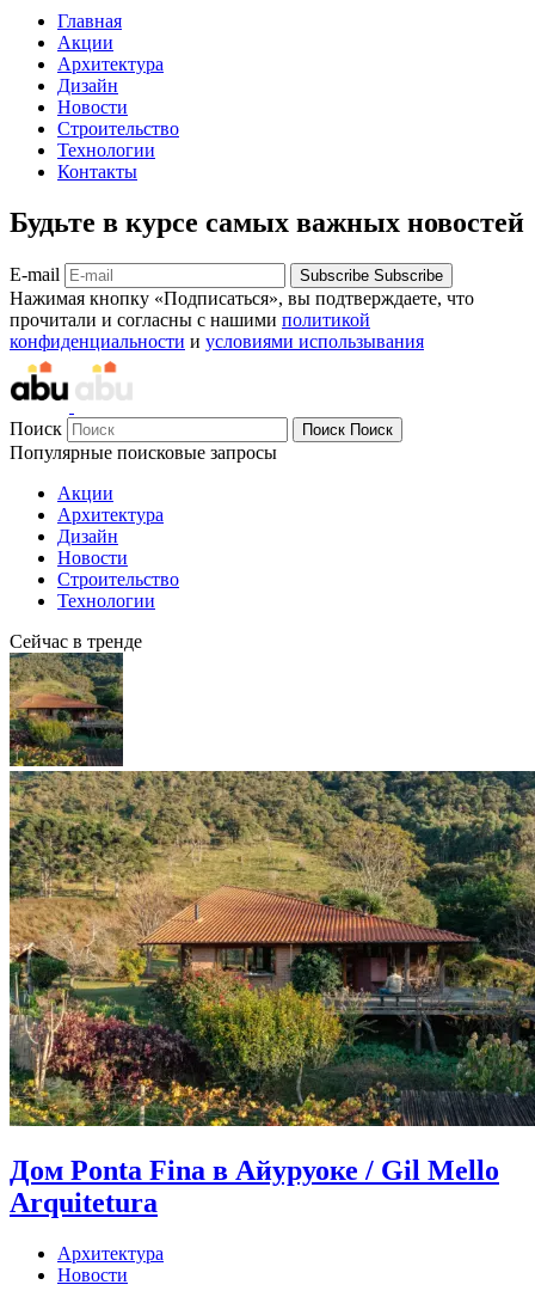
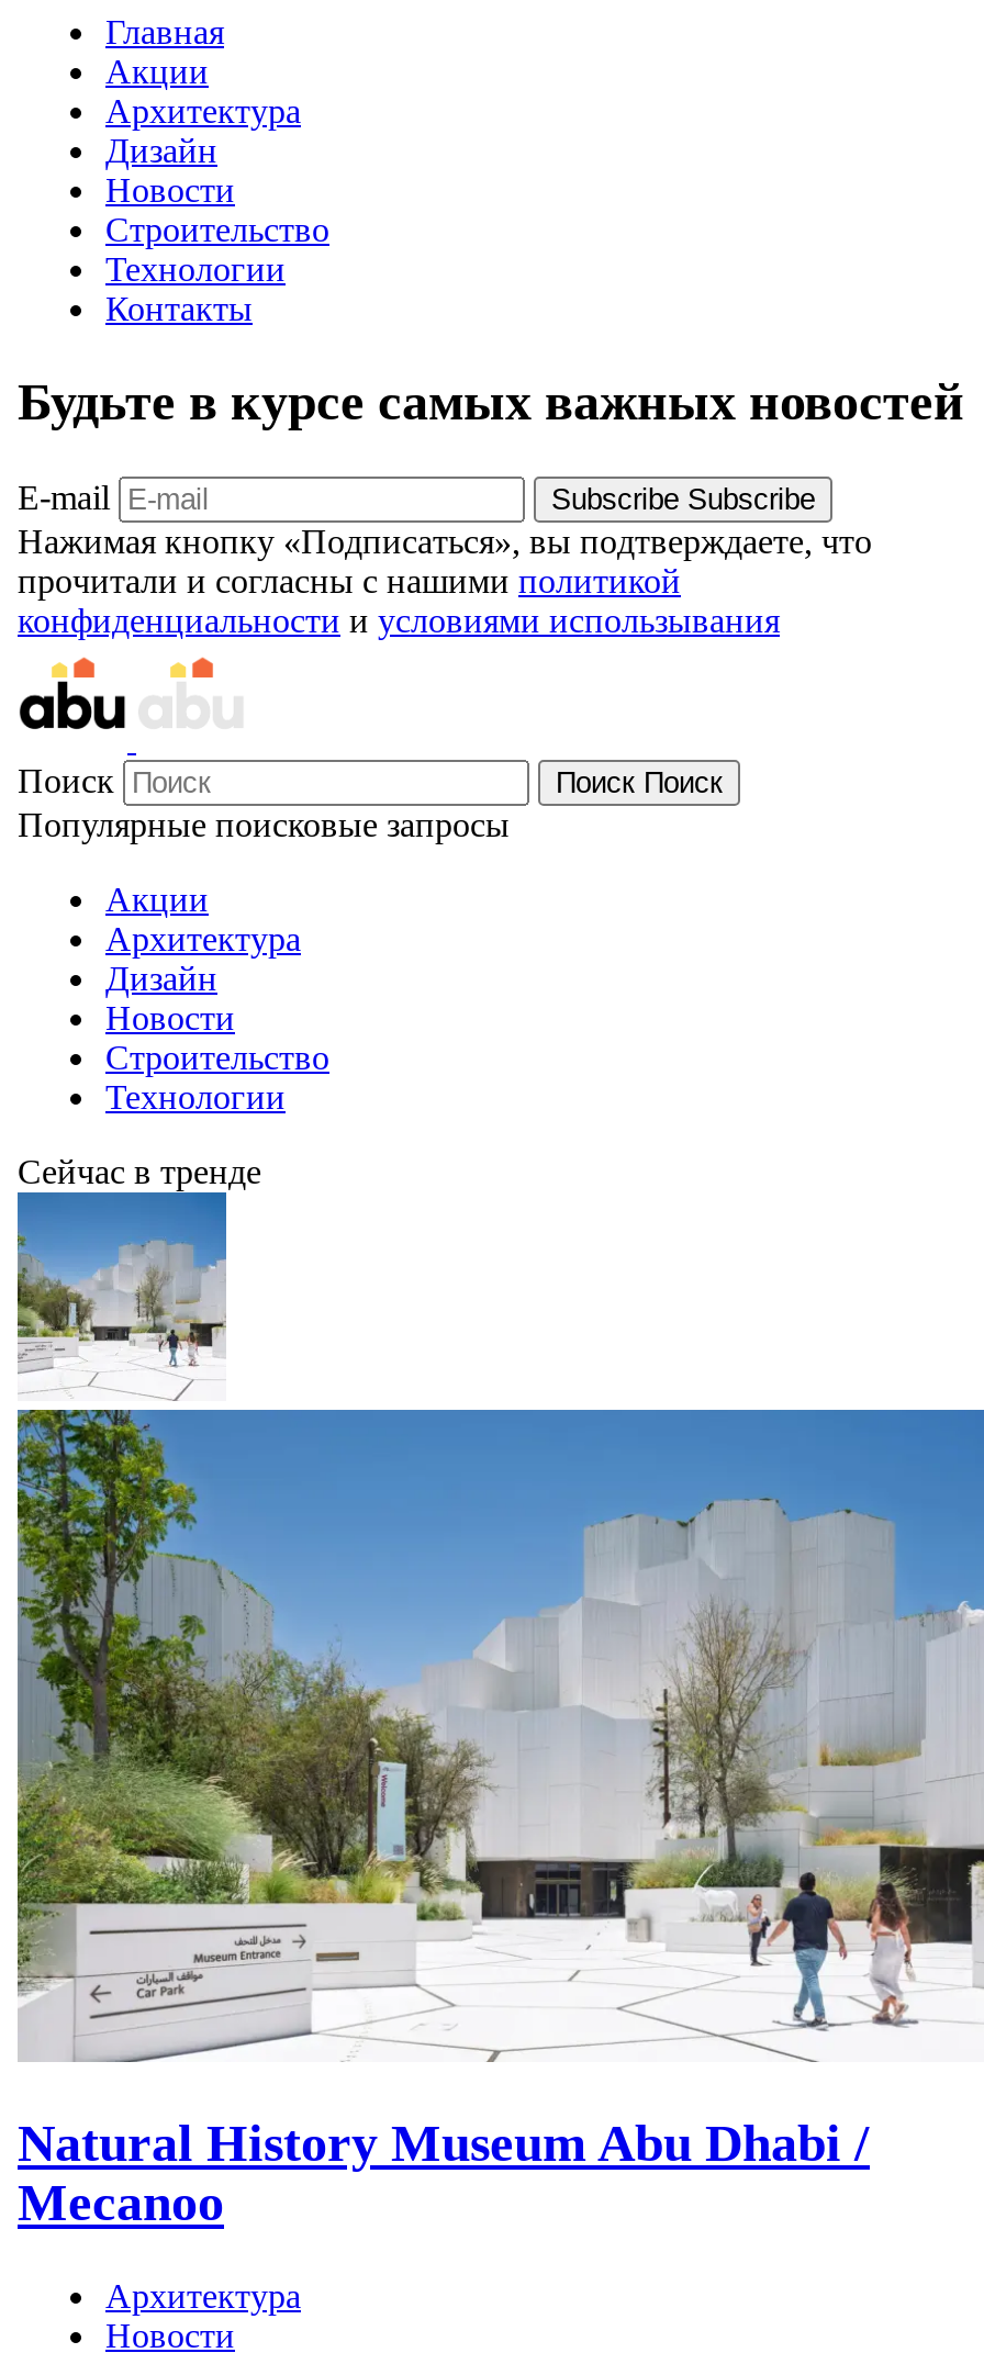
[8,654,531,1218] [image] | Дом Ponta Fina в Айуруоке / Gil Mello | Arquitetura -> [15,1195,977,2230] [image] | Natural History Museum Abu Dhabi / | Mecanoo

